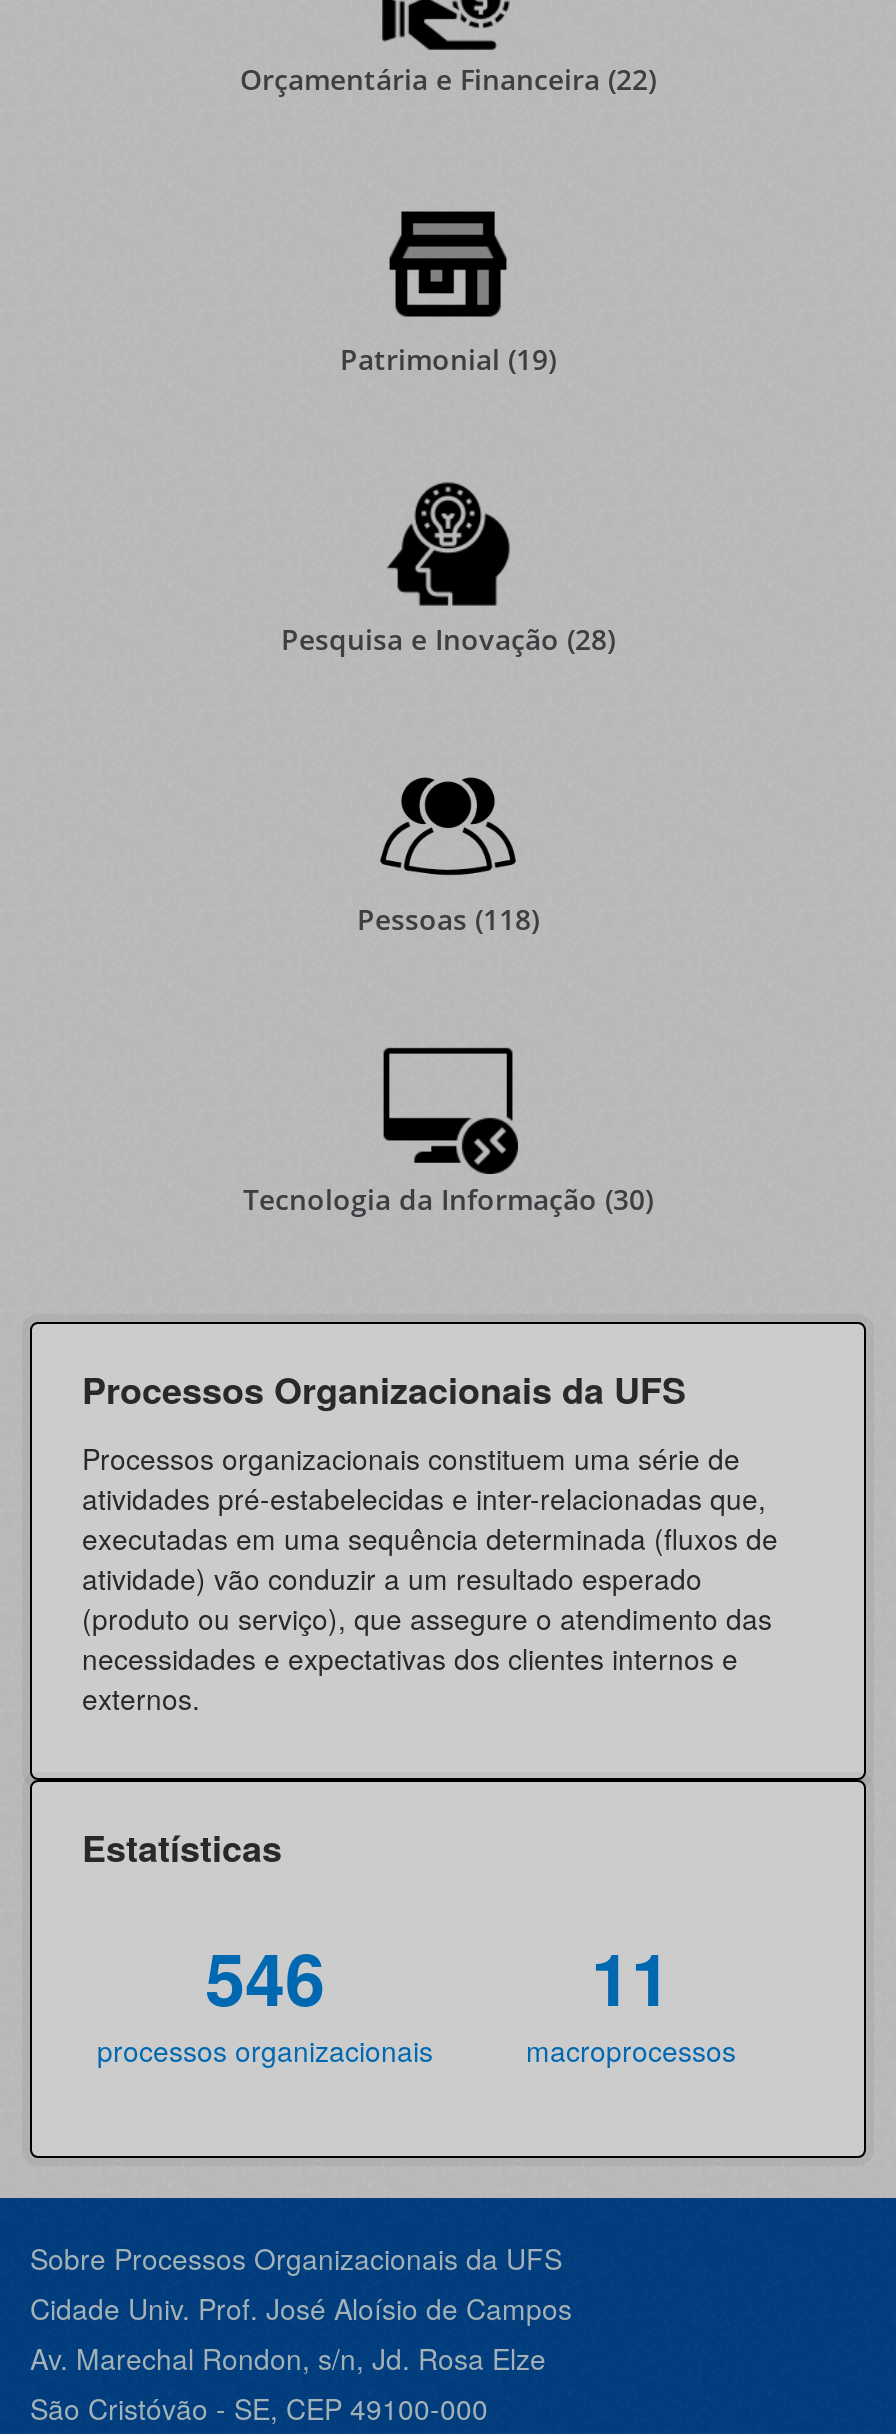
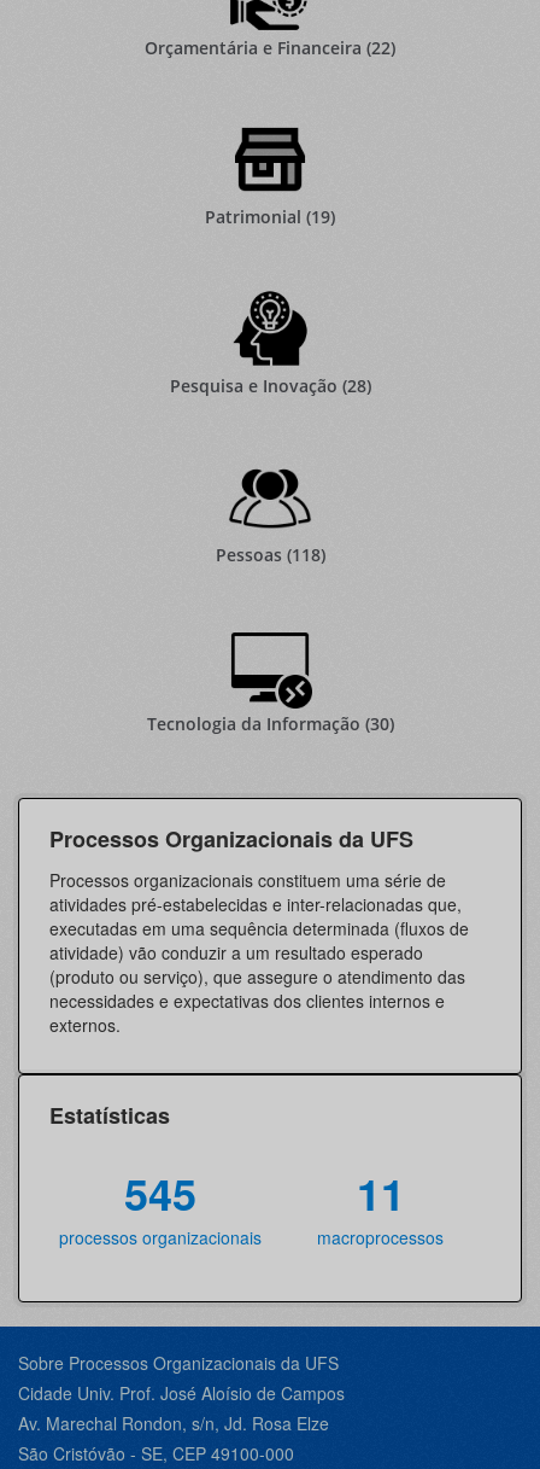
[205,1924,325,2028] 546 -> [124,1161,196,1224] 545

